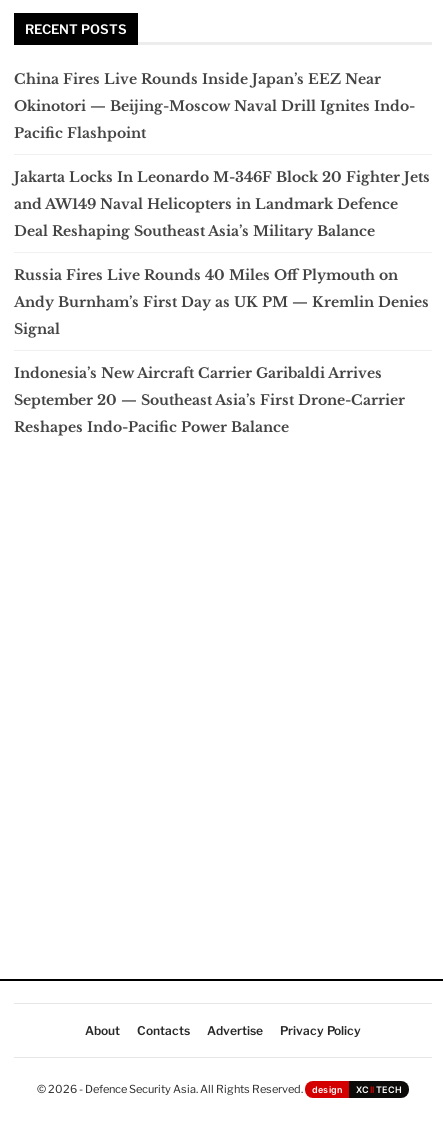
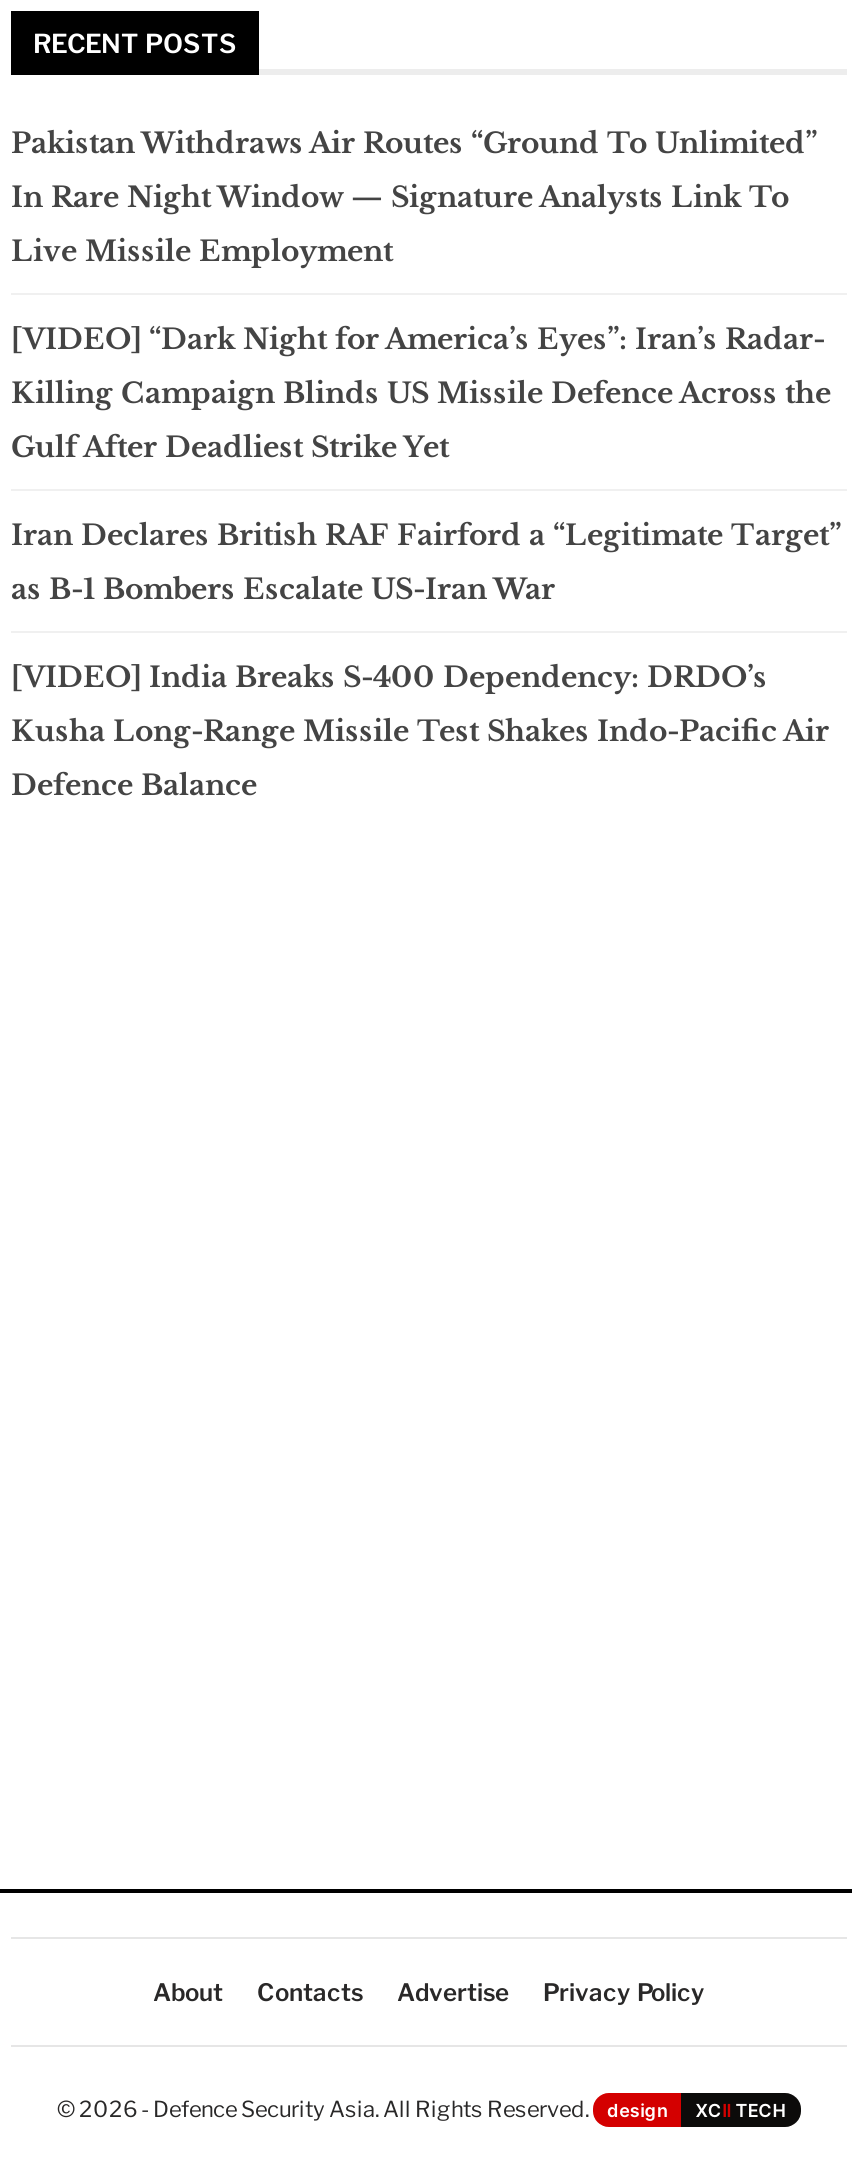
[14,70,430,436] China Fires Live Rounds Inside Japan’s EEZ Near | Okinotori — Beijing-Moscow Naval Drill Ignites Indo- | Pacific Flashpoint | Jakarta Locks In Leonardo M-346F Block 20 Fighter Jets | and AW149 Naval Helicopters in Landmark Defence | Deal Reshaping Southeast Asia’s Military Balance | Russia Fires Live Rounds 40 Miles Off Plymouth on | Andy Burnham’s First Day as UK PM — Kremlin Denies | Signal | Indonesia’s New Aircraft Carrier Garibaldi Arrives | September 20 — Southeast Asia’s First Drone-Carrier | Reshapes Indo-Pacific Power Balance -> [11,125,841,803] Pakistan Withdraws Air Routes “Ground To Unlimited” | In Rare Night Window — Signature Analysts Link To | Live Missile Employment | [VIDEO] “Dark Night for America’s Eyes”: Iran’s Radar- | Killing Campaign Blinds US Missile Defence Across the | Gulf After Deadliest Strike Yet | Iran Declares British RAF Fairford a “Legitimate Target” | as B-1 Bombers Escalate US-Iran War | [VIDEO] India Breaks S-400 Dependency: DRDO’s | Kusha Long-Range Missile Test Shakes Indo-Pacific Air | Defence Balance

